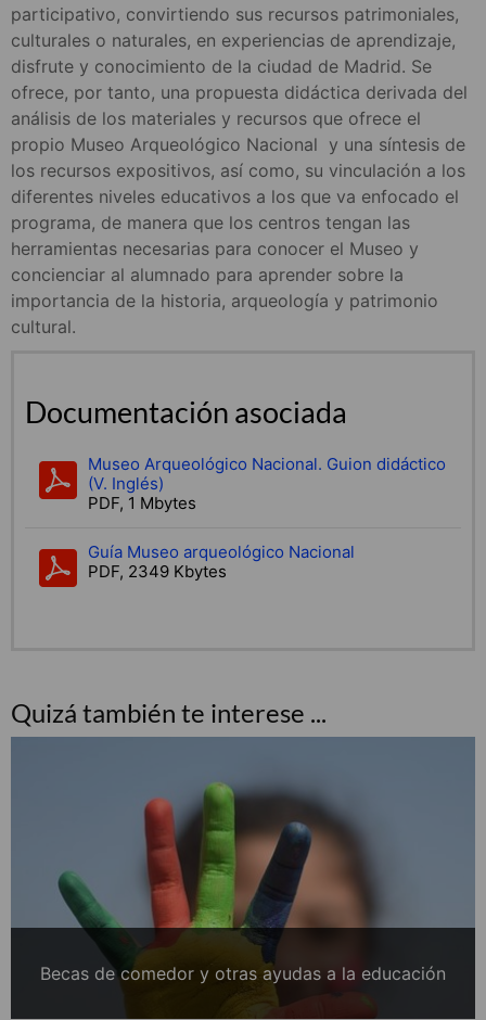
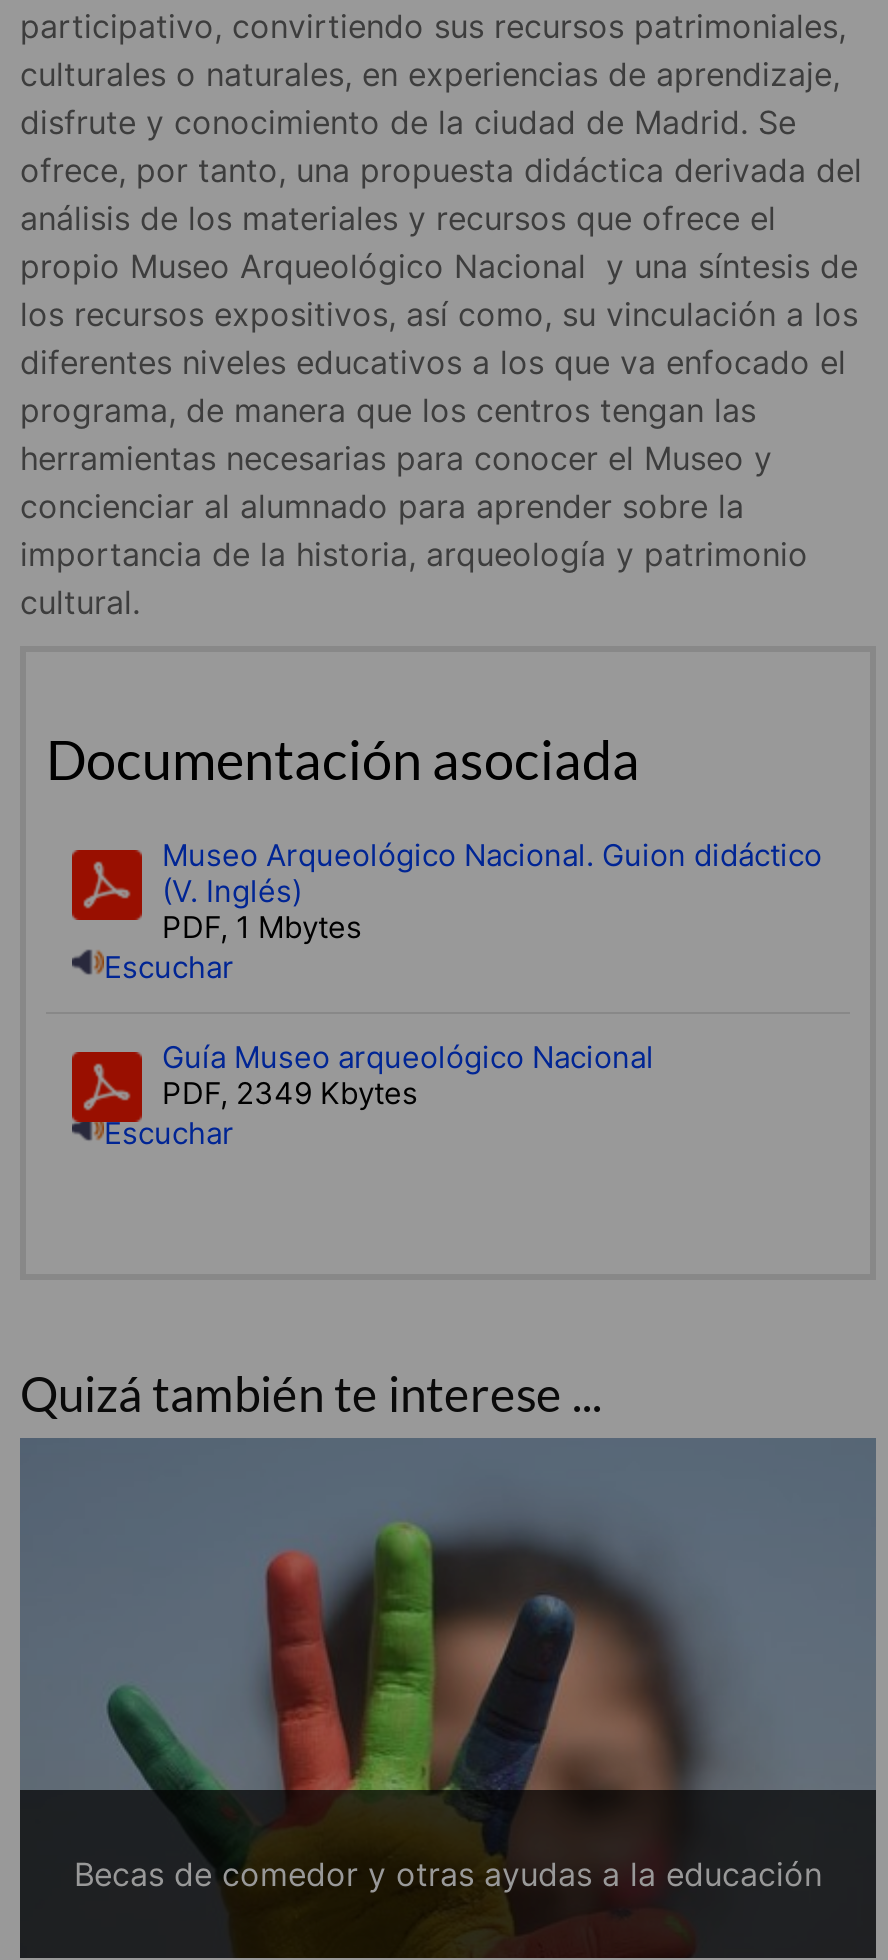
none -> [104,947,234,985] Escuchar
none -> [104,1113,234,1151] Escuchar

